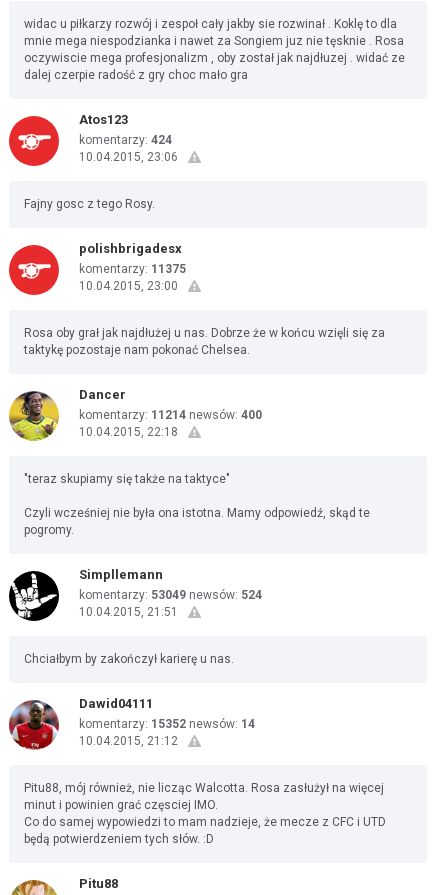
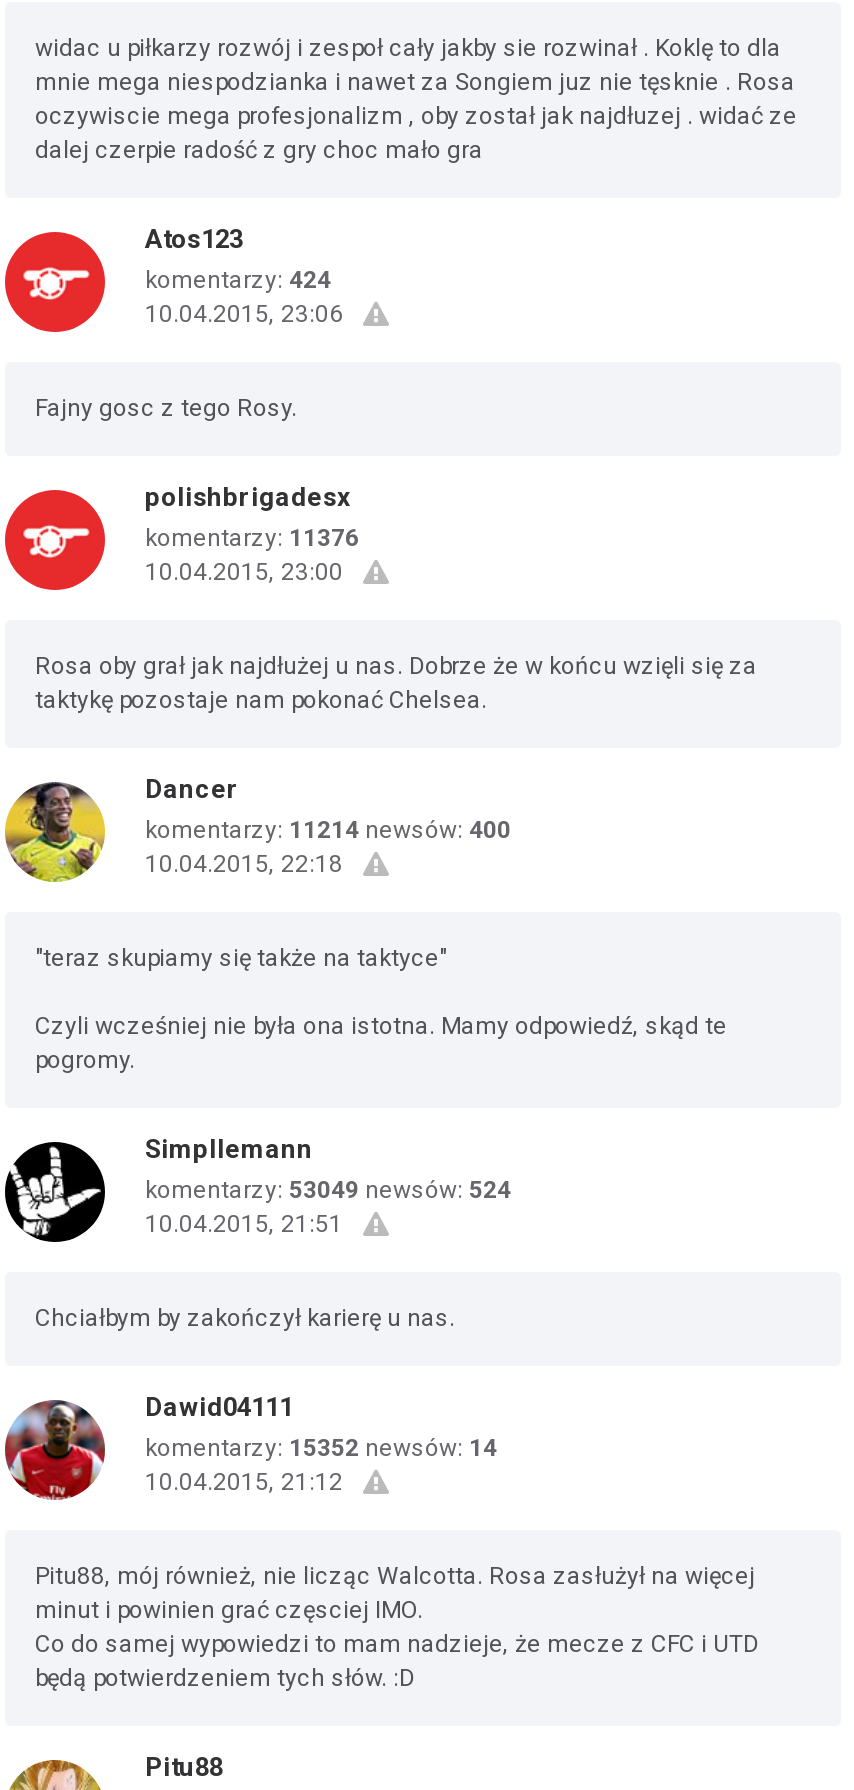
[79,262,186,276] komentarzy: 11375 -> [145,524,359,552] komentarzy: 11376

